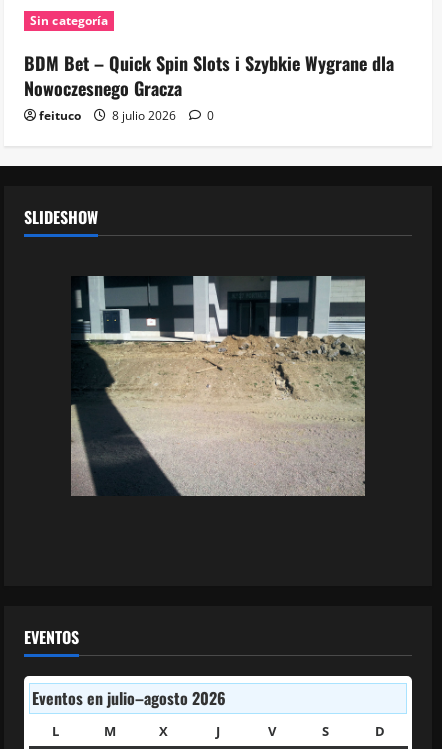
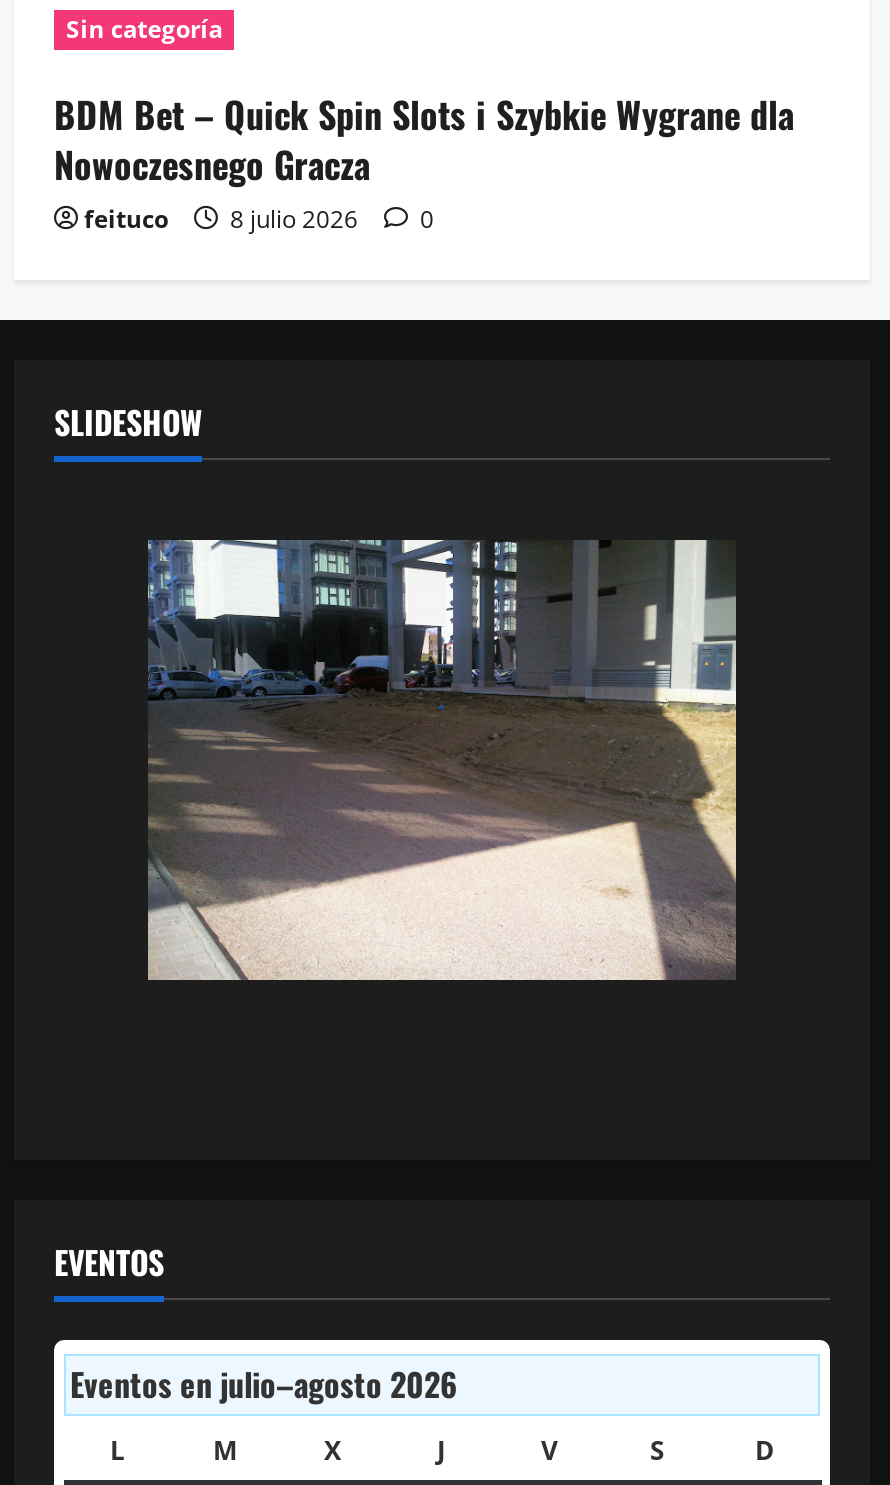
[71,275,366,496] [image] -> [146,538,736,982] [image]

